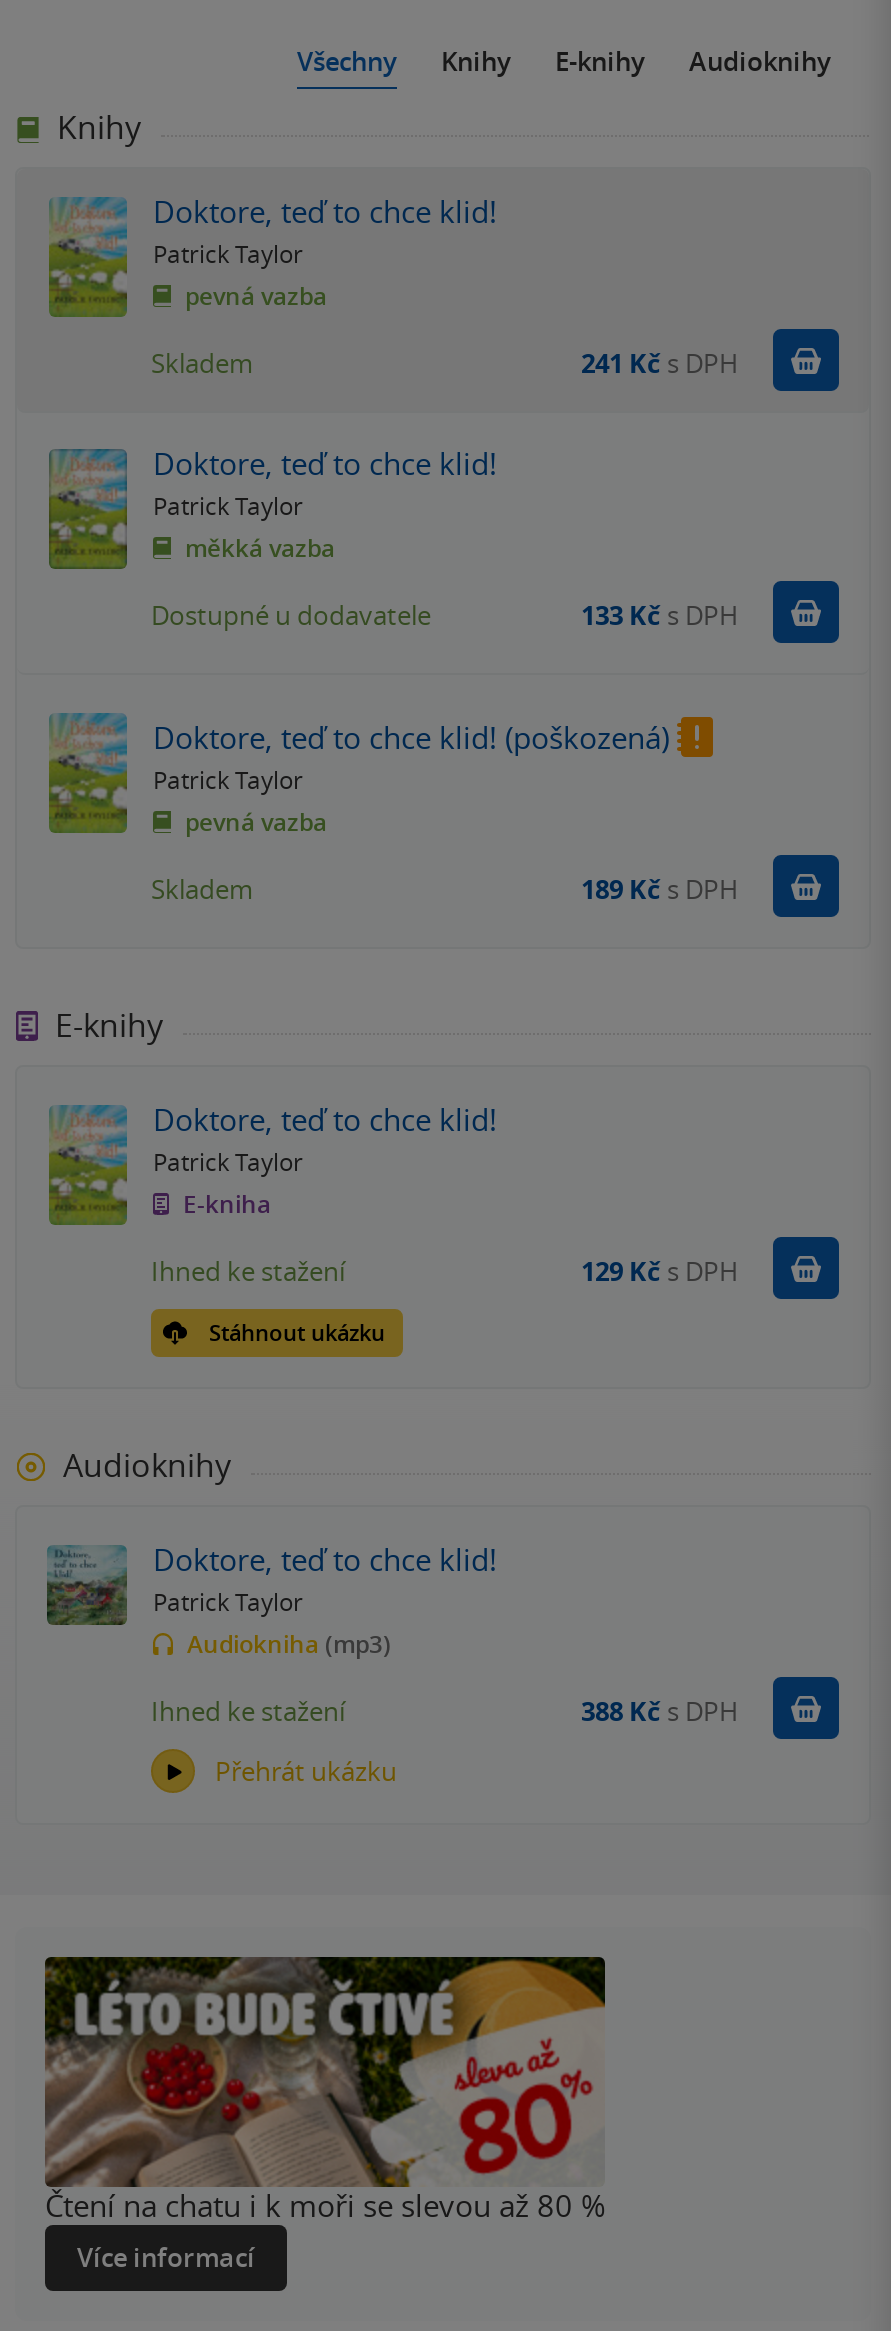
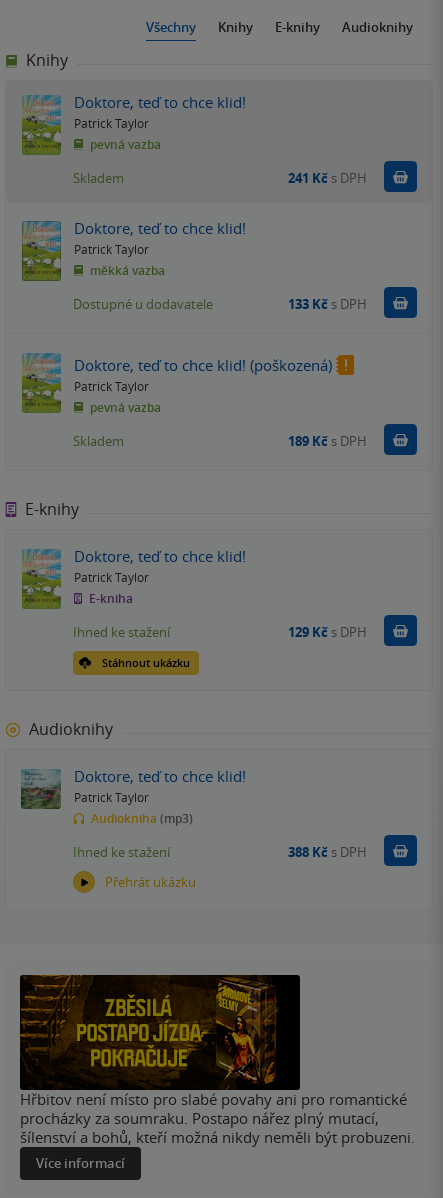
[43,1955,607,2095] [image] -> [19,974,301,1082] [image]
[45,2185,605,2225] Čtení na chatu i k moři se slevou až 80 % -> [20,1089,415,1147] Hřbitov není místo pro slabé povahy ani pro romantické | procházky za soumraku. Postapo nářez plný mutací, | šílenství a bohů, kteří možná nikdy neměli být probuzeni.

